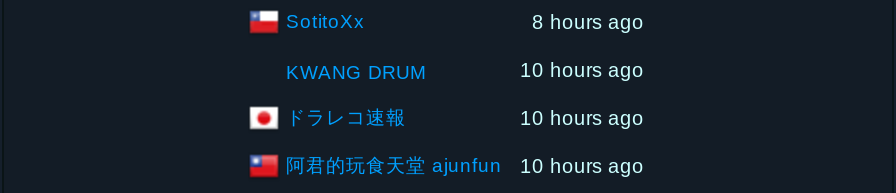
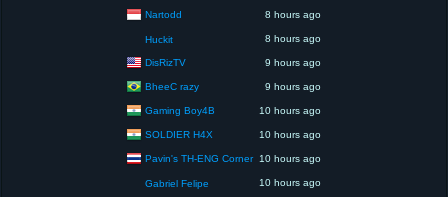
[286,9,364,31] SotitoXx -> [144,8,181,19] Nartodd
[286,60,426,82] KWANG DRUM -> [144,33,320,115] Huckit | 8 hours ago | DisRizTV | 9 hours ago | BheeC razy | 9 hours ago | Gaming Boy4B
[286,105,406,127] ドラレコ速報 -> [144,128,212,139] SOLDIER H4X
[286,153,502,175] 阿君的玩食天堂 ajunfun -> [144,152,320,189] Pavin's TH-ENG Corner 10 hours ago | Gabriel Felipe

